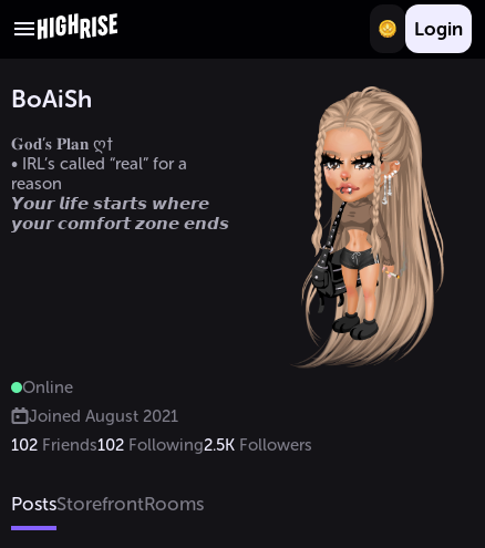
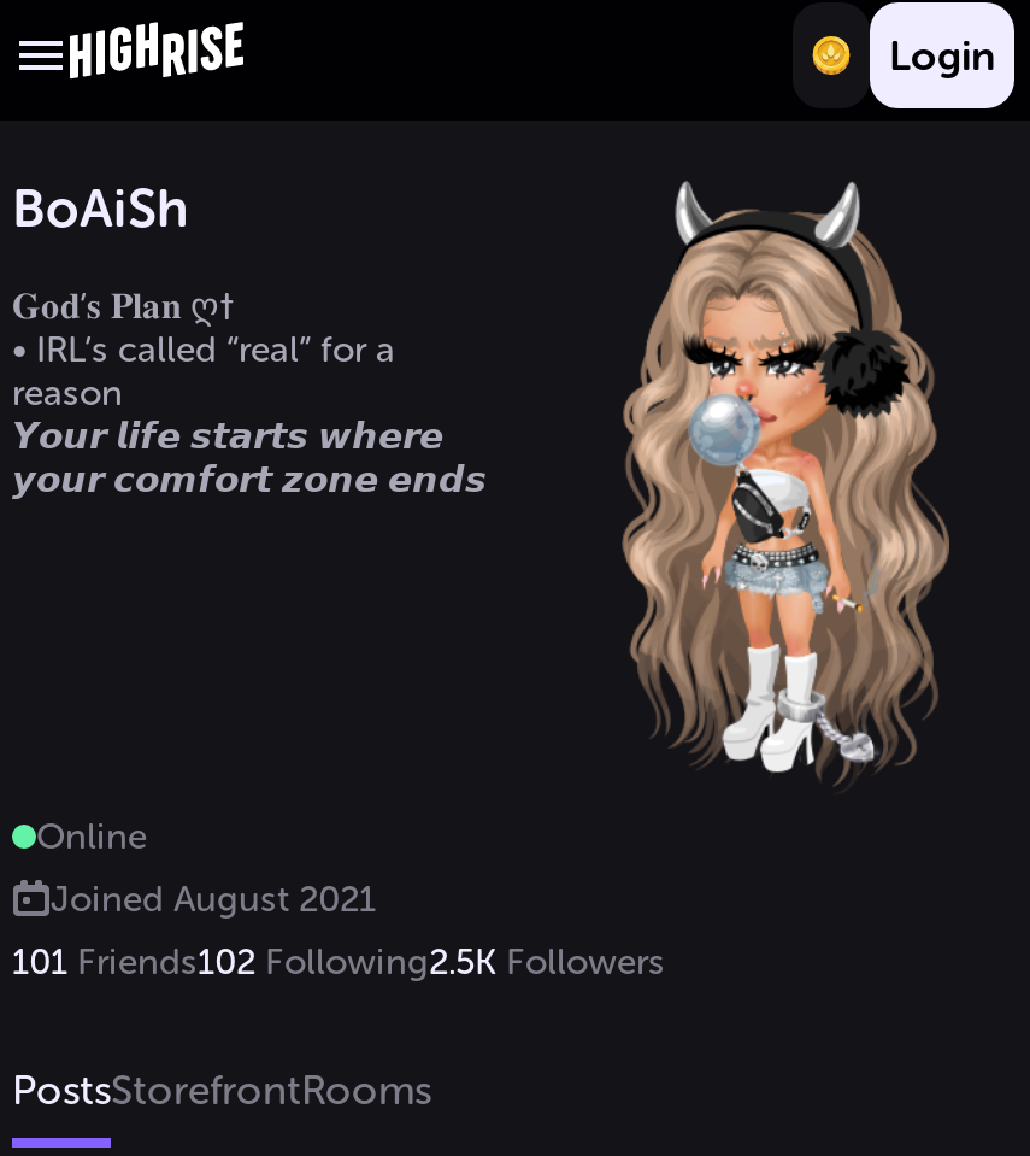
[292,85,445,368] [image] -> [622,181,954,791] [image]
[11,435,312,455] 102 Friends102 Following2.5K Followers -> [12,940,665,984] 101 Friends102 Following2.5K Followers

